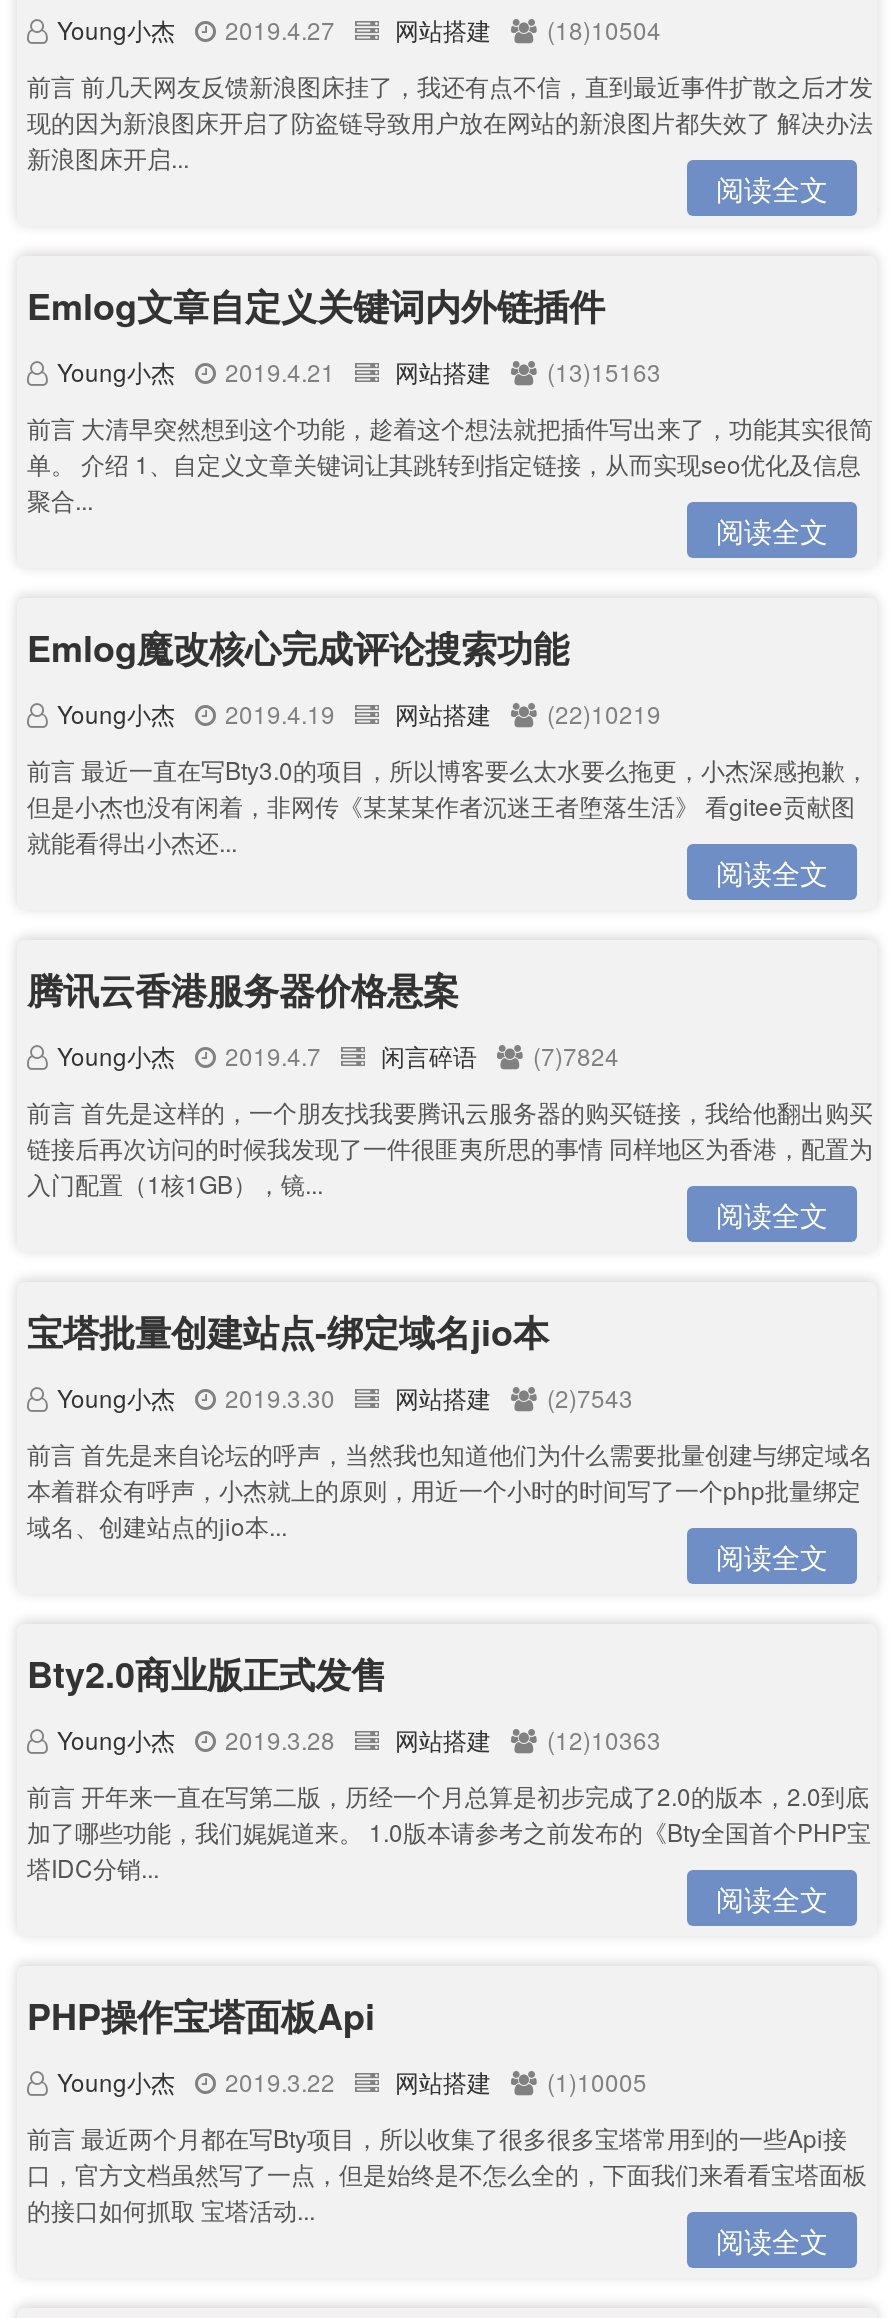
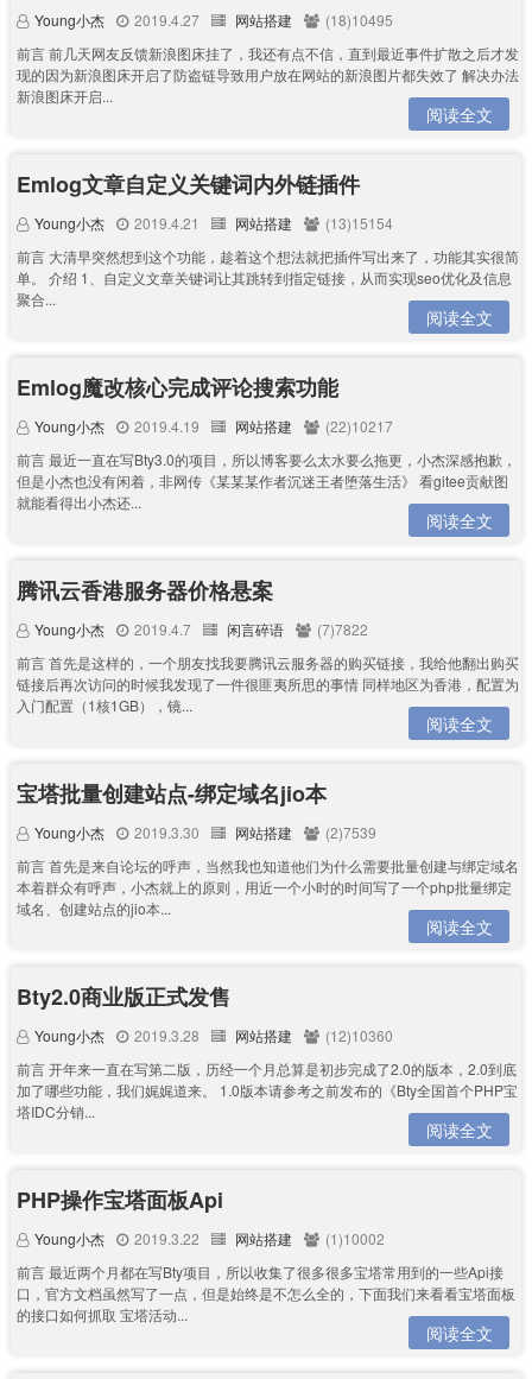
[57,12,661,46] Young小杰 2019.4.27 网站搭建 (18)10504 -> [34,10,393,30] Young小杰 2019.4.27 网站搭建 (18)10495
[57,354,661,388] Young小杰 2019.4.21 网站搭建 (13)15163 -> [34,213,393,233] Young小杰 2019.4.21 网站搭建 (13)15154
[57,696,661,730] Young小杰 2019.4.19 网站搭建 (22)10219 -> [34,416,393,436] Young小杰 2019.4.19 网站搭建 (22)10217
[57,1038,619,1072] Young小杰 2019.4.7 闲言碎语 (7)7824 -> [34,619,368,639] Young小杰 2019.4.7 闲言碎语 (7)7822
[57,1380,633,1414] Young小杰 2019.3.30 网站搭建 (2)7543 -> [34,822,376,842] Young小杰 2019.3.30 网站搭建 (2)7539
[57,1722,661,1756] Young小杰 2019.3.28 网站搭建 (12)10363 -> [34,1025,393,1045] Young小杰 2019.3.28 网站搭建 (12)10360
[57,2064,647,2098] Young小杰 2019.3.22 网站搭建 (1)10005 -> [34,1228,385,1248] Young小杰 2019.3.22 网站搭建 (1)10002

